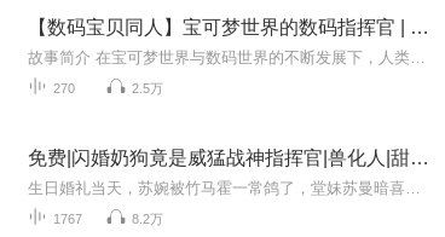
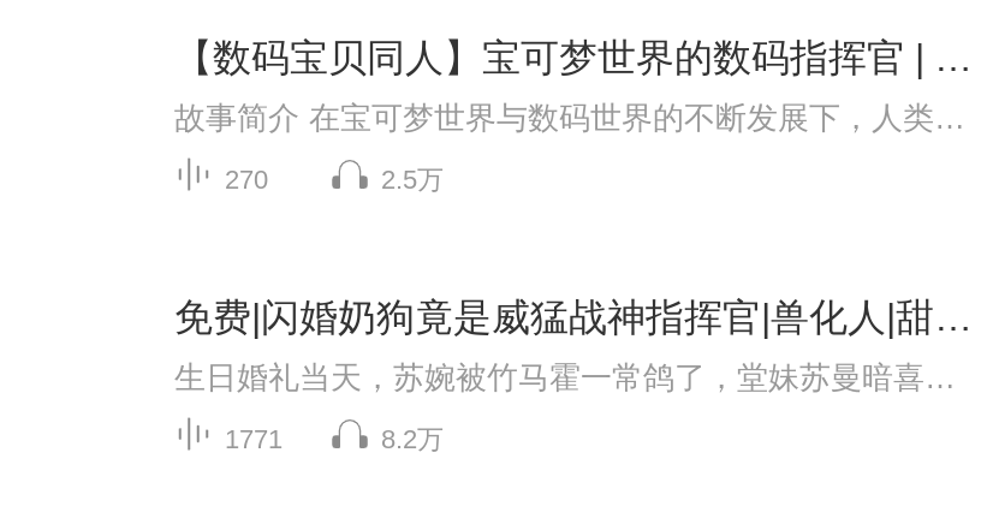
[53,211,82,226] 1767 -> [225,424,283,453] 1771

